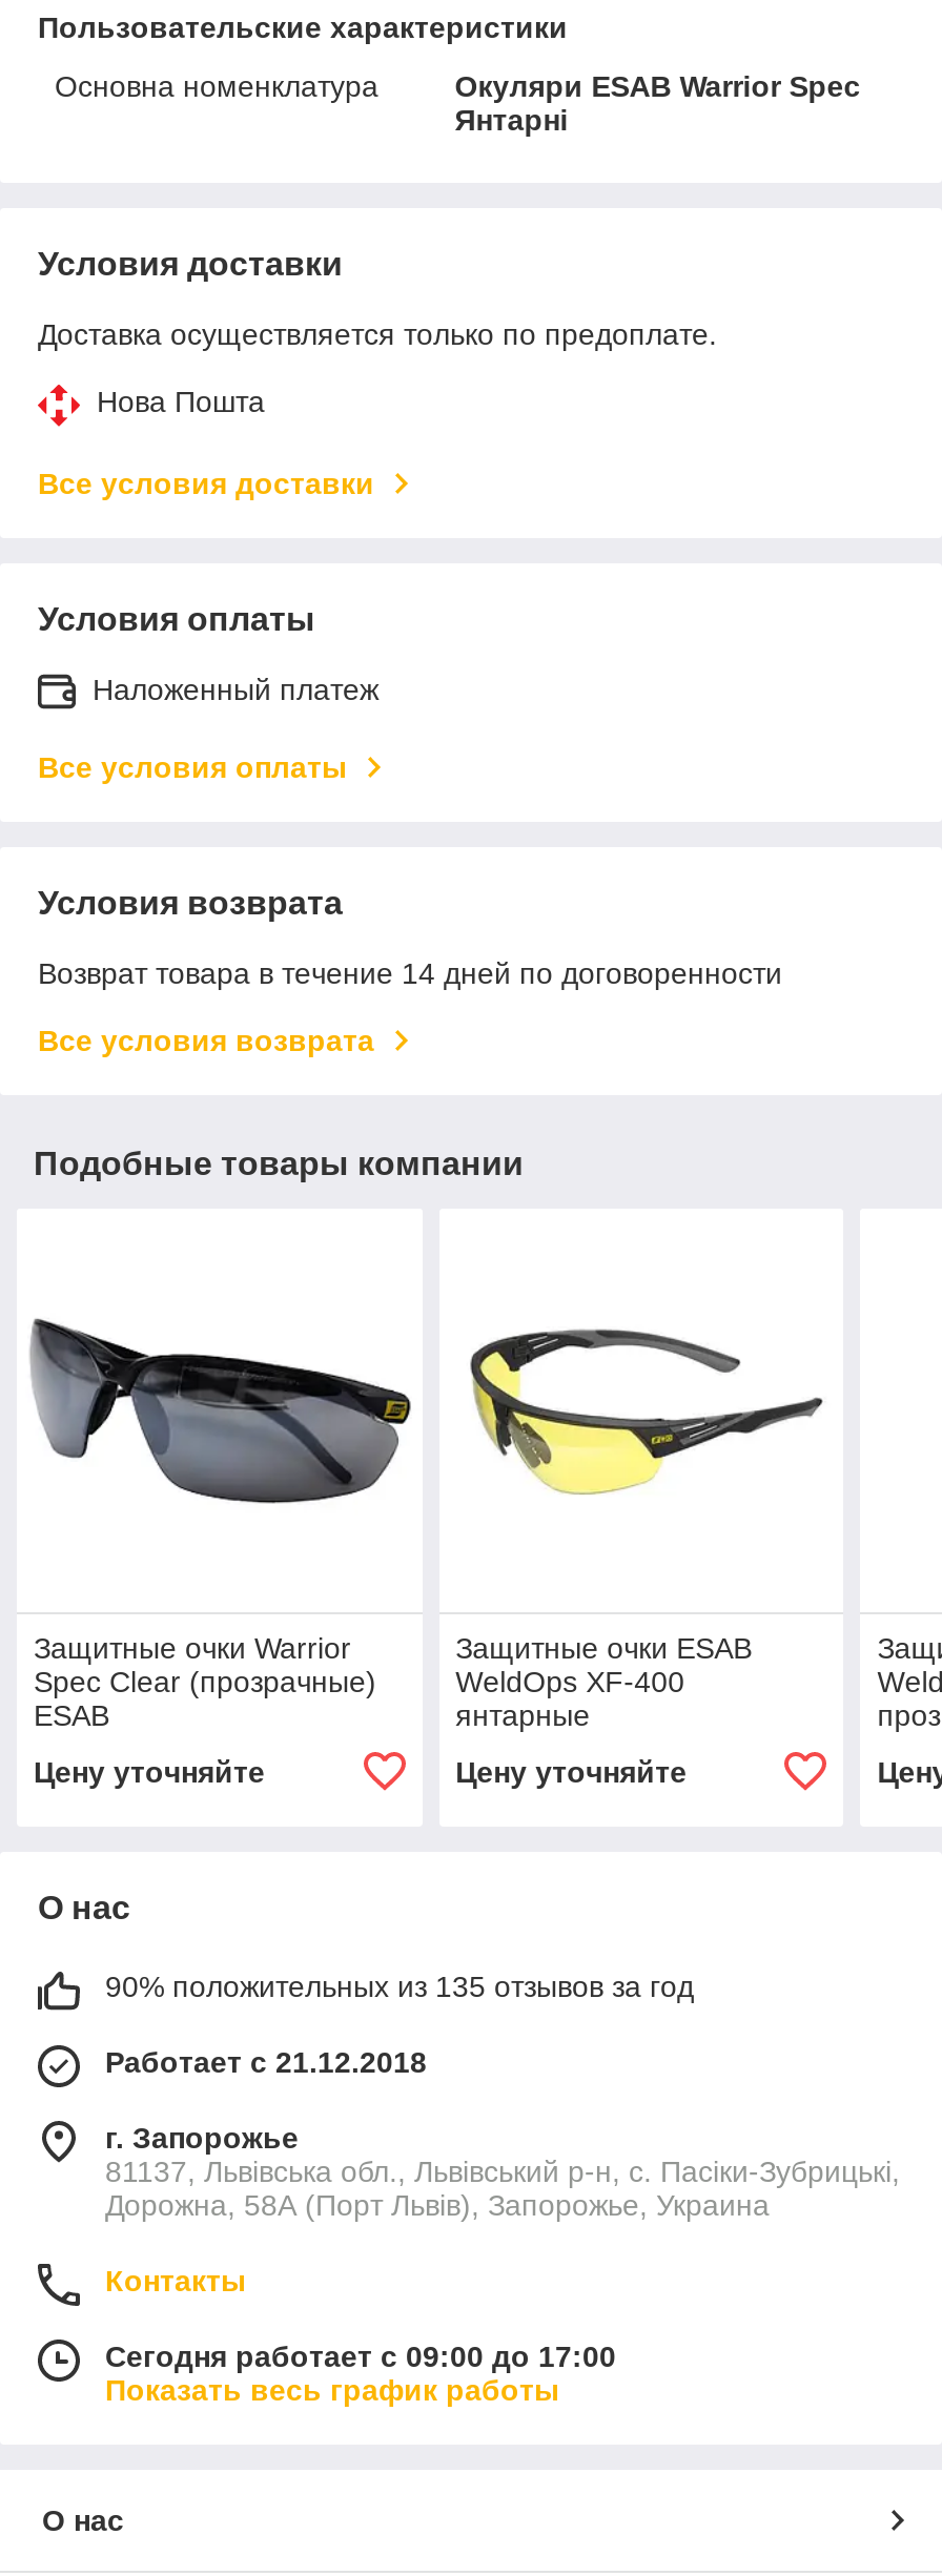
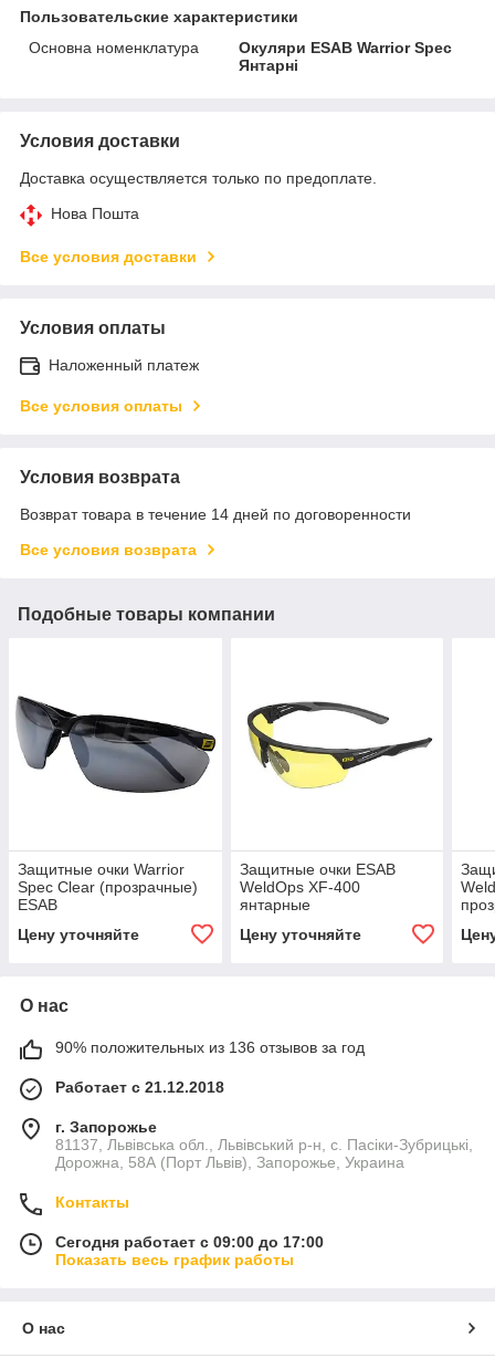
[105,1970,694,2004] 90% положительных из 135 отзывов за год -> [55,1039,365,1057] 90% положительных из 136 отзывов за год

